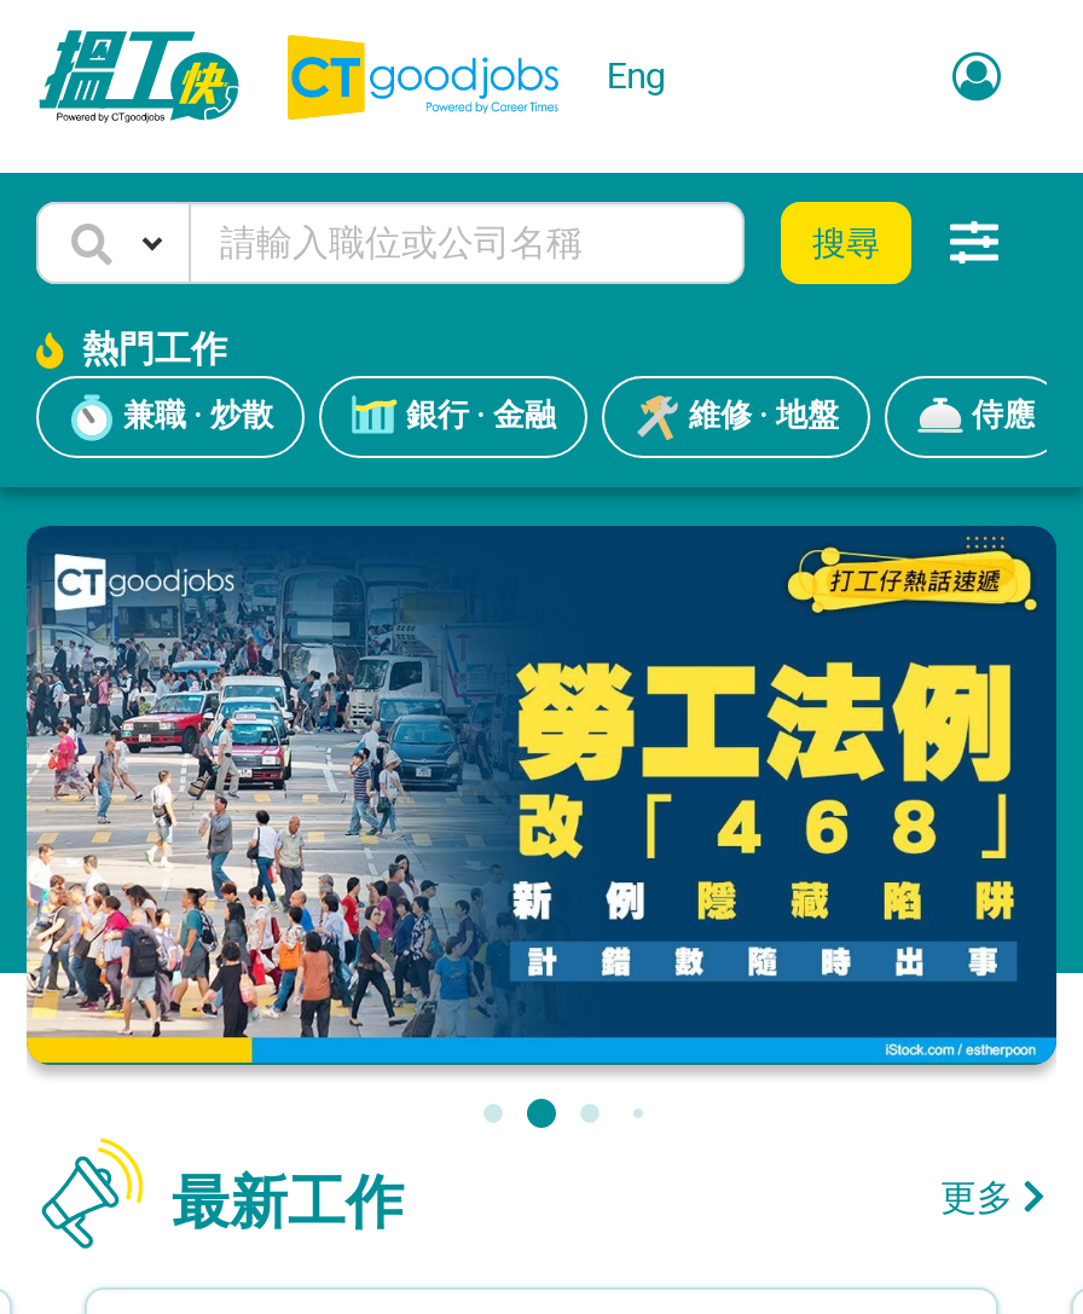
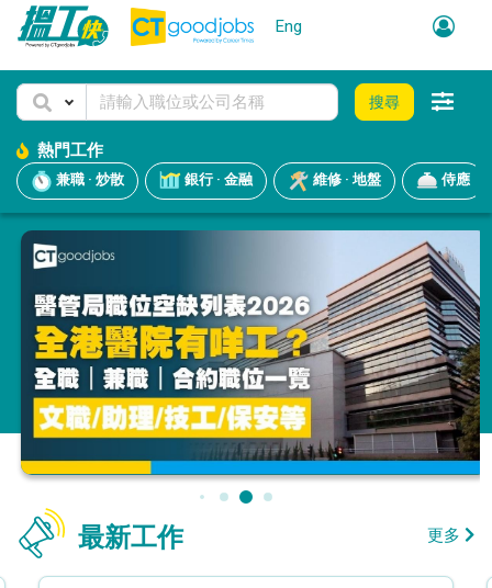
[24,526,1059,1072] [image] -> [12,229,481,477] [image]

